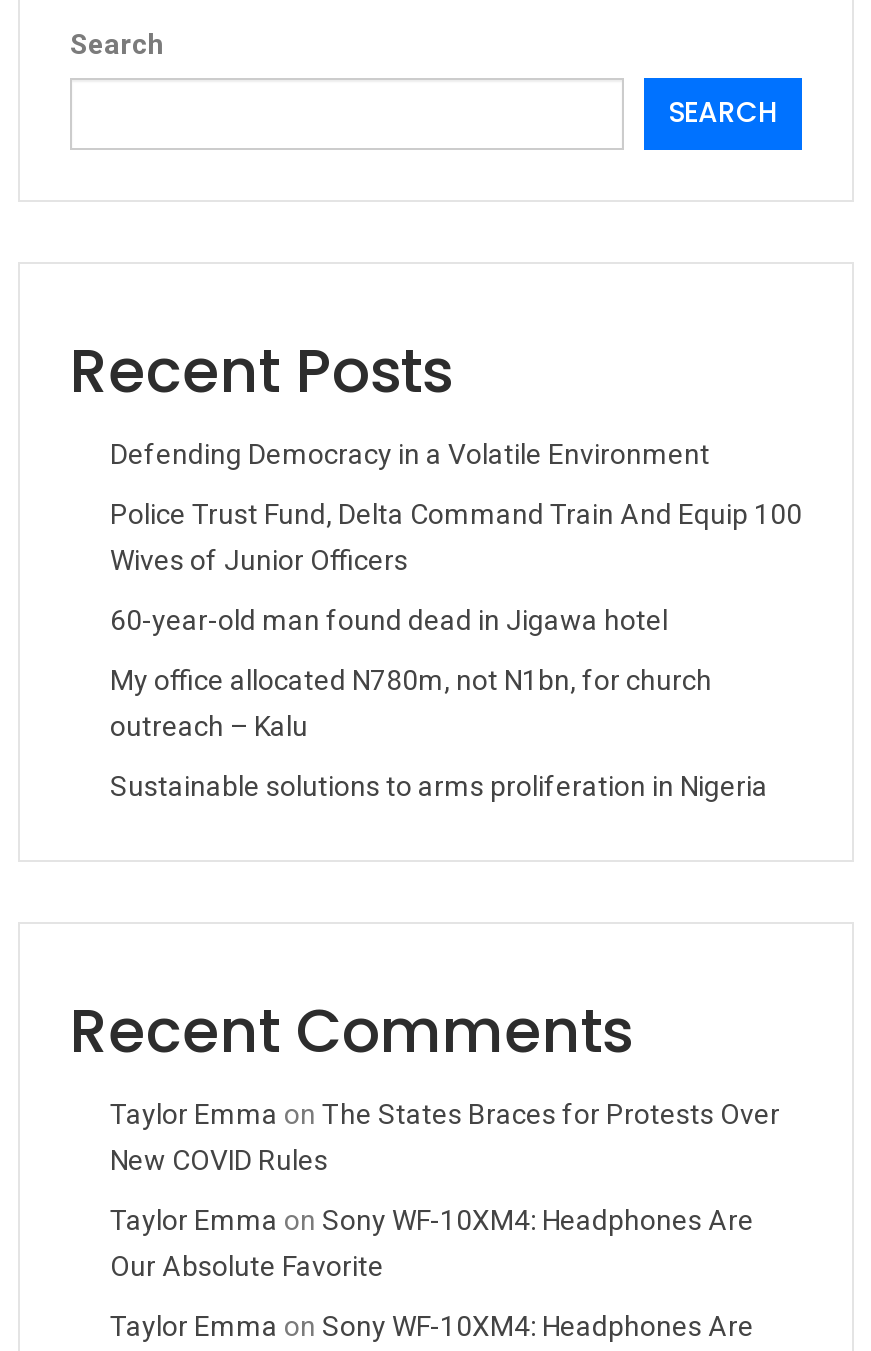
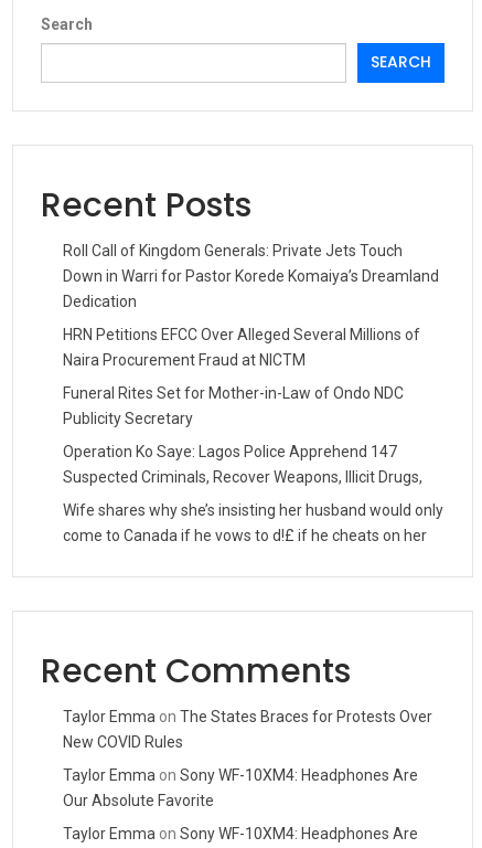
[110,437,710,469] Defending Democracy in a Volatile Environment -> [63,241,439,310] Roll Call of Kingdom Generals: Private Jets Touch | Down in Warri for Pastor Korede Komaiya’s Dreamland | Dedication
[110,497,802,575] Police Trust Fund, Delta Command Train And Equip 100 | Wives of Junior Officers -> [63,325,420,368] HRN Petitions EFCC Over Alleged Several Millions of | Naira Procurement Fraud at NICTM
[110,603,668,635] 60-year-old man found dead in Jigawa hotel -> [63,384,404,427] Funeral Rites Set for Mother-in-Law of Ondo NDC | Publicity Secretary
[110,663,712,741] My office allocated N780m, not N1bn, for church | outreach – Kalu -> [63,442,429,486] Operation Ko Saye: Lagos Police Apprehend 147 | Suspected Criminals, Recover Weapons, Illicit Drugs,
[110,769,768,801] Sustainable solutions to arms proliferation in Nigeria -> [63,501,443,544] Wife shares why she’s insisting her husband would only | come to Canada if he vows to d!£ if he cheats on her

